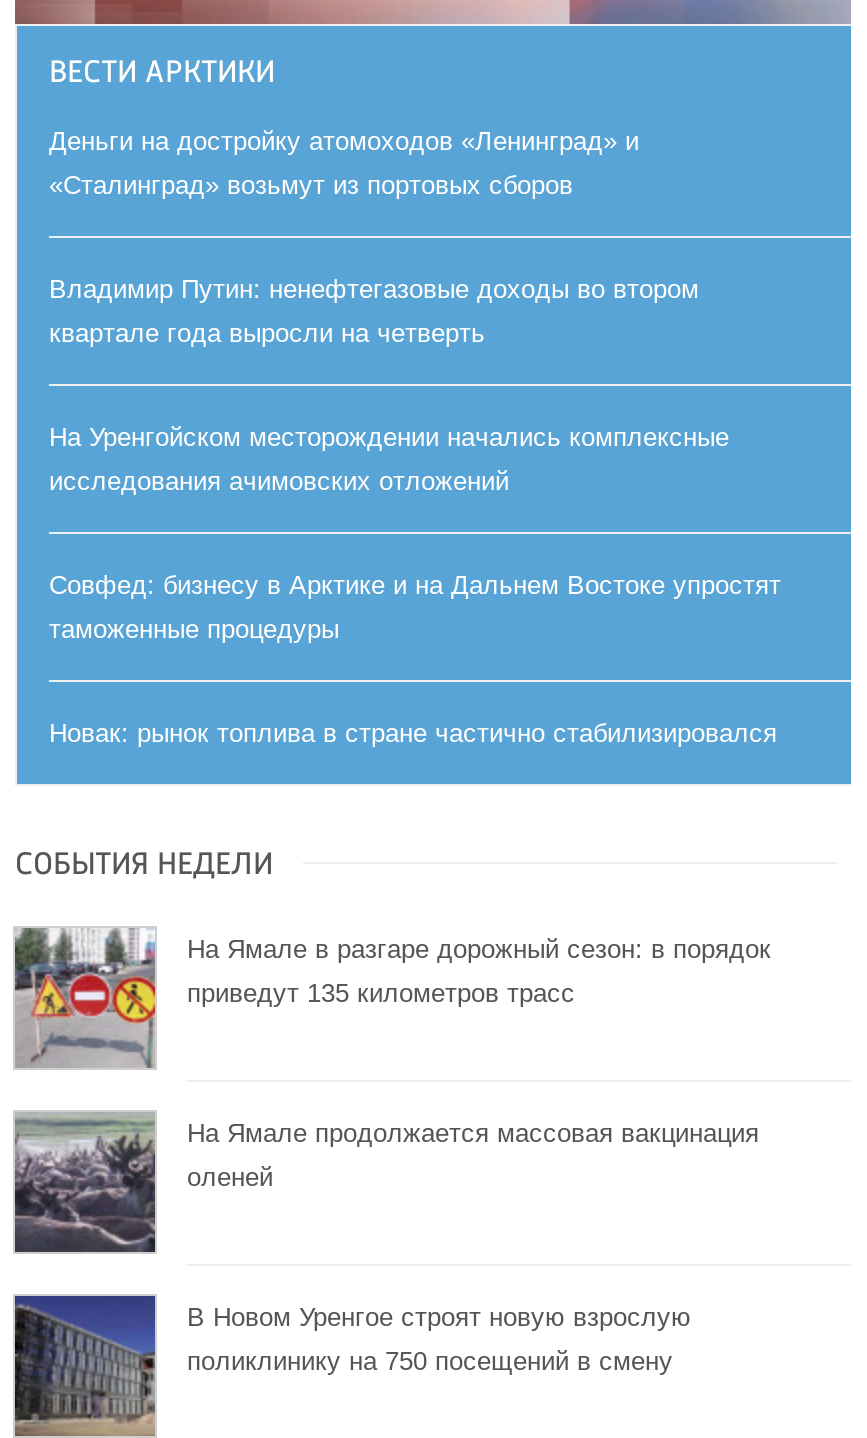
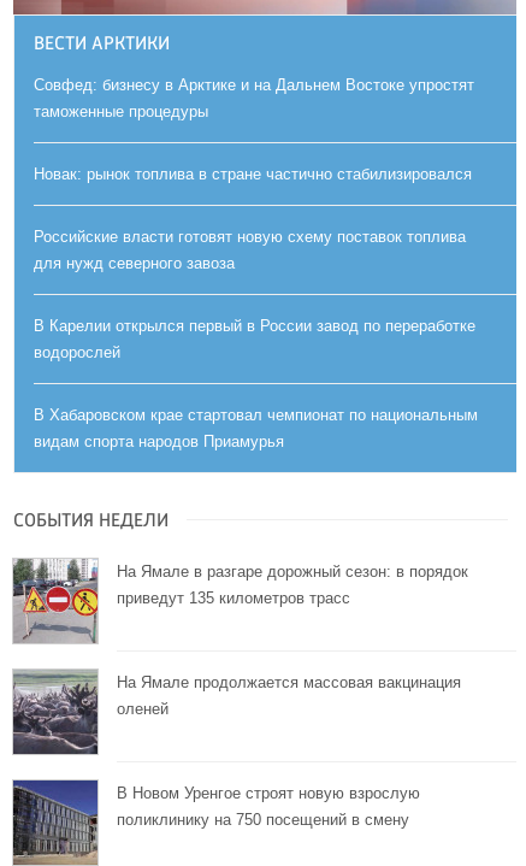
[49,126,729,496] Деньги на достройку атомоходов «Ленинград» и | «Сталинград» возьмут из портовых сборов | Владимир Путин: ненефтегазовые доходы во втором | квартале года выросли на четверть | На Уренгойском месторождении начались комплексные | исследования ачимовских отложений -> none
moved [49,570,781,748] -> [34,76,474,183]: Совфед: бизнесу в Арктике и на Дальнем Востоке упростят | таможенные процедуры | Новак: рынок топлива в стране частично стабилизировался
none -> [34,228,478,450] Российские власти готовят новую схему поставок топлива | для нужд северного завоза | В Карелии открылся первый в России завод по переработке | водорослей | В Хабаровском крае стартовал чемпионат по национальным | видам спорта народов Приамурья

